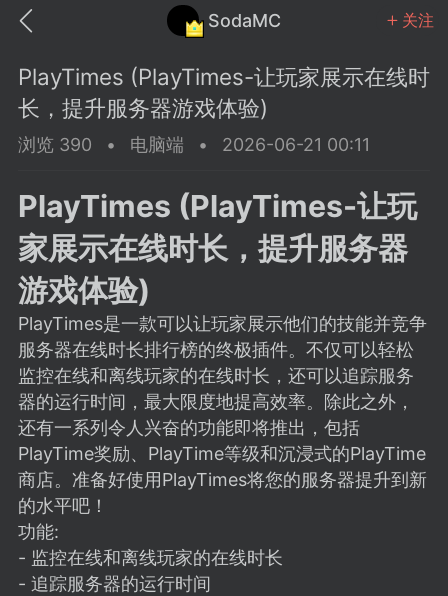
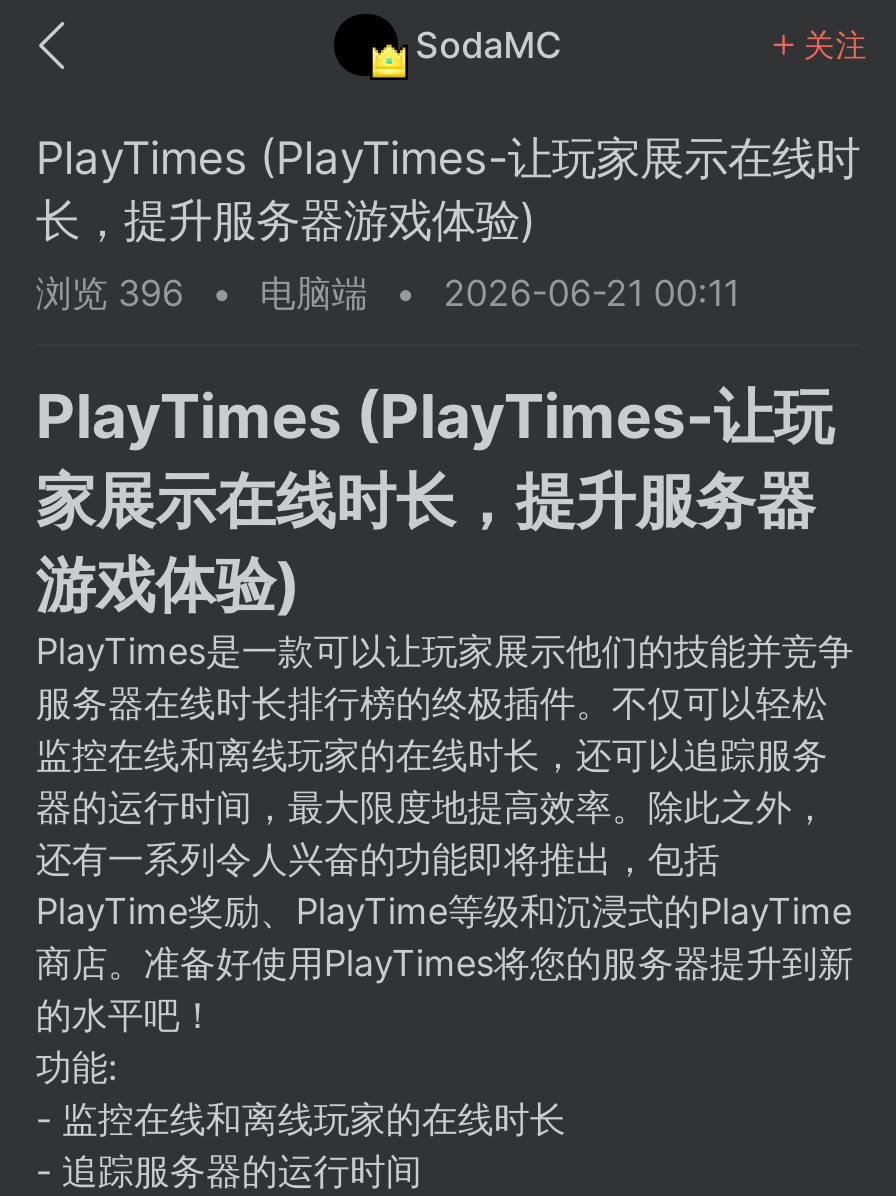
[18,134,92,155] 浏览 390 -> [36,271,184,313] 浏览 396

